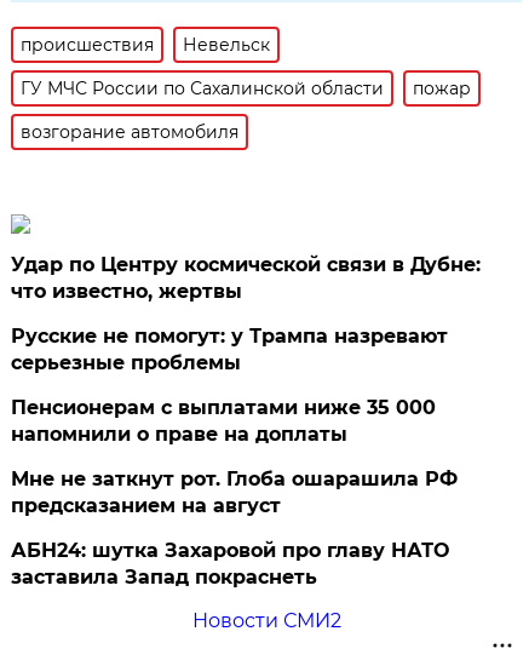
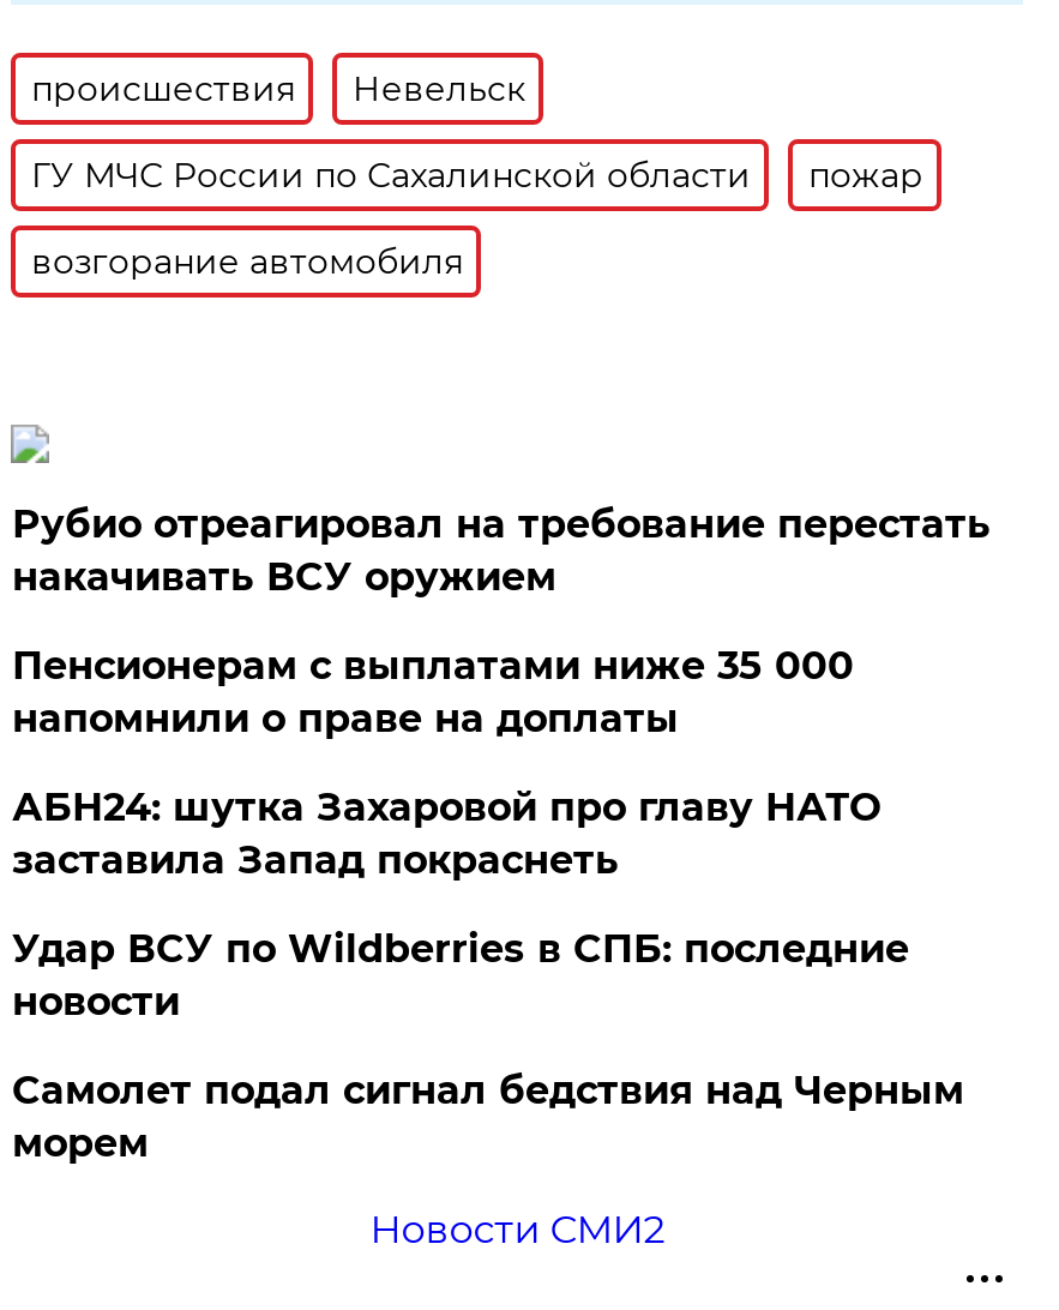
[11,253,481,374] Удар по Центру космической связи в Дубне: | что известно, жертвы | Русские не помогут: у Трампа назревают | серьезные проблемы -> [12,501,990,600] Рубио отреагировал на требование перестать | накачивать ВСУ оружием
moved [11,396,436,446] -> [12,643,854,741]: Пенсионерам с выплатами ниже 35 000 | напомнили о праве на доплаты
[11,467,458,517] Мне не заткнут рот. Глоба ошарашила РФ | предсказанием на август -> none
moved [11,539,450,589] -> [12,785,880,883]: АБН24: шутка Захаровой про главу НАТО | заставила Запад покраснеть
none -> [12,926,964,1166] Удар ВСУ по Wildberries в СПБ: последние | новости | Самолет подал сигнал бедствия над Черным | морем

